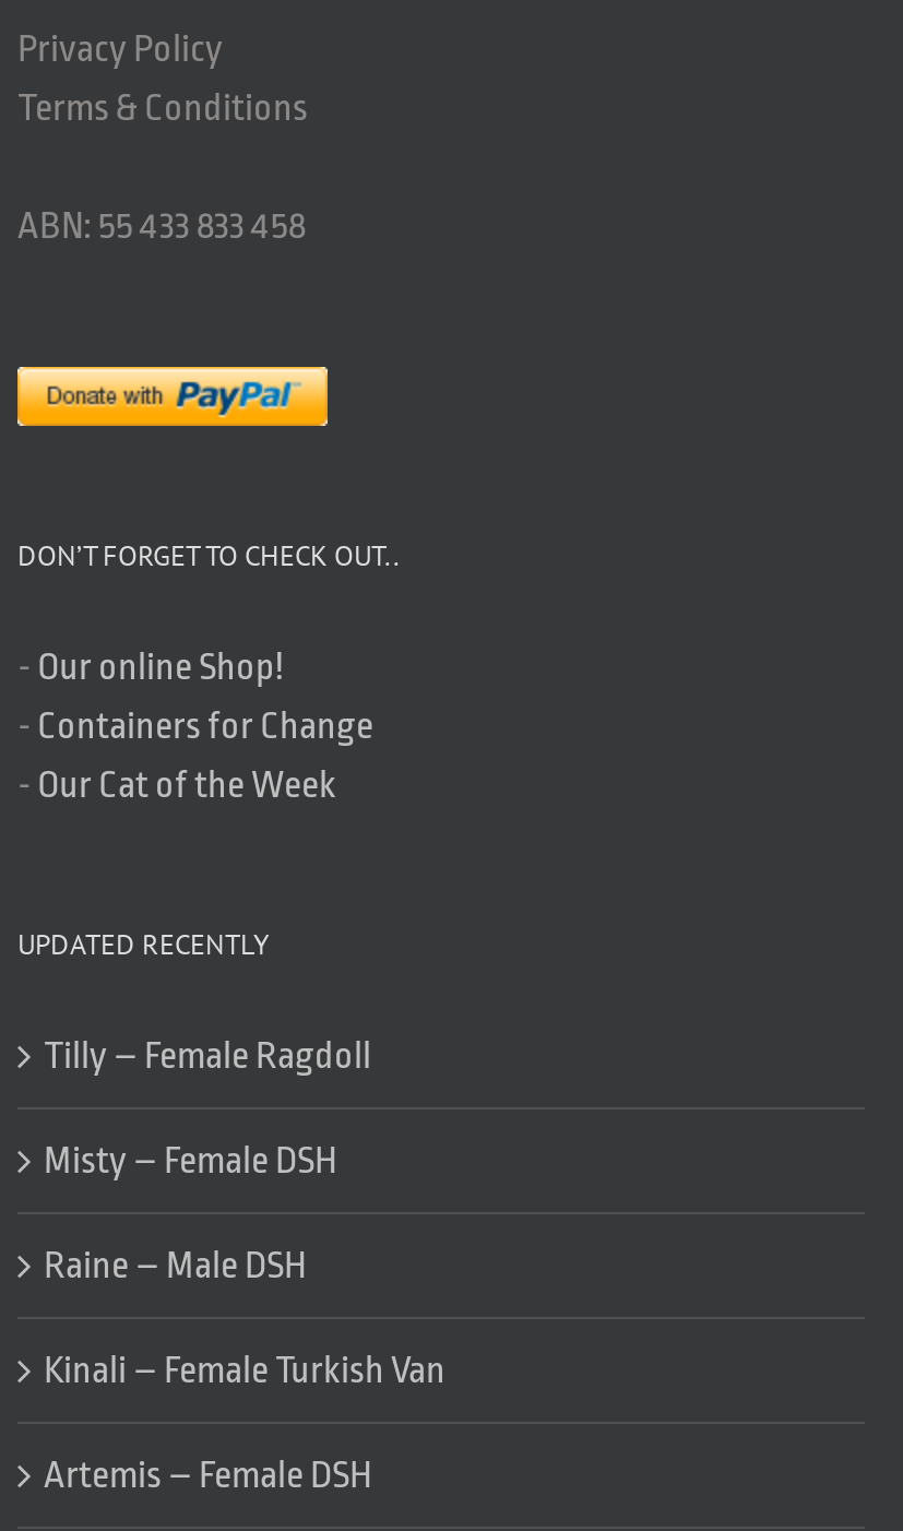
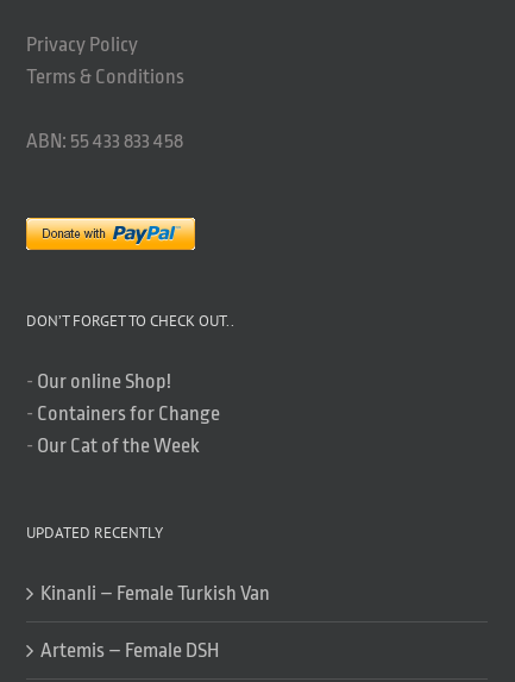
[44,1036,445,1392] Tilly – Female Ragdoll | Misty – Female DSH | Raine – Male DSH | Kinali – Female Turkish Van -> [40,582,270,605] Kinanli – Female Turkish Van

